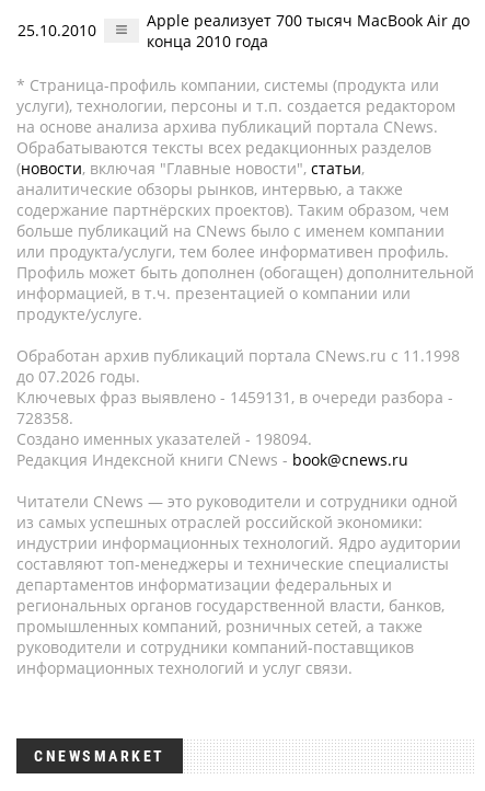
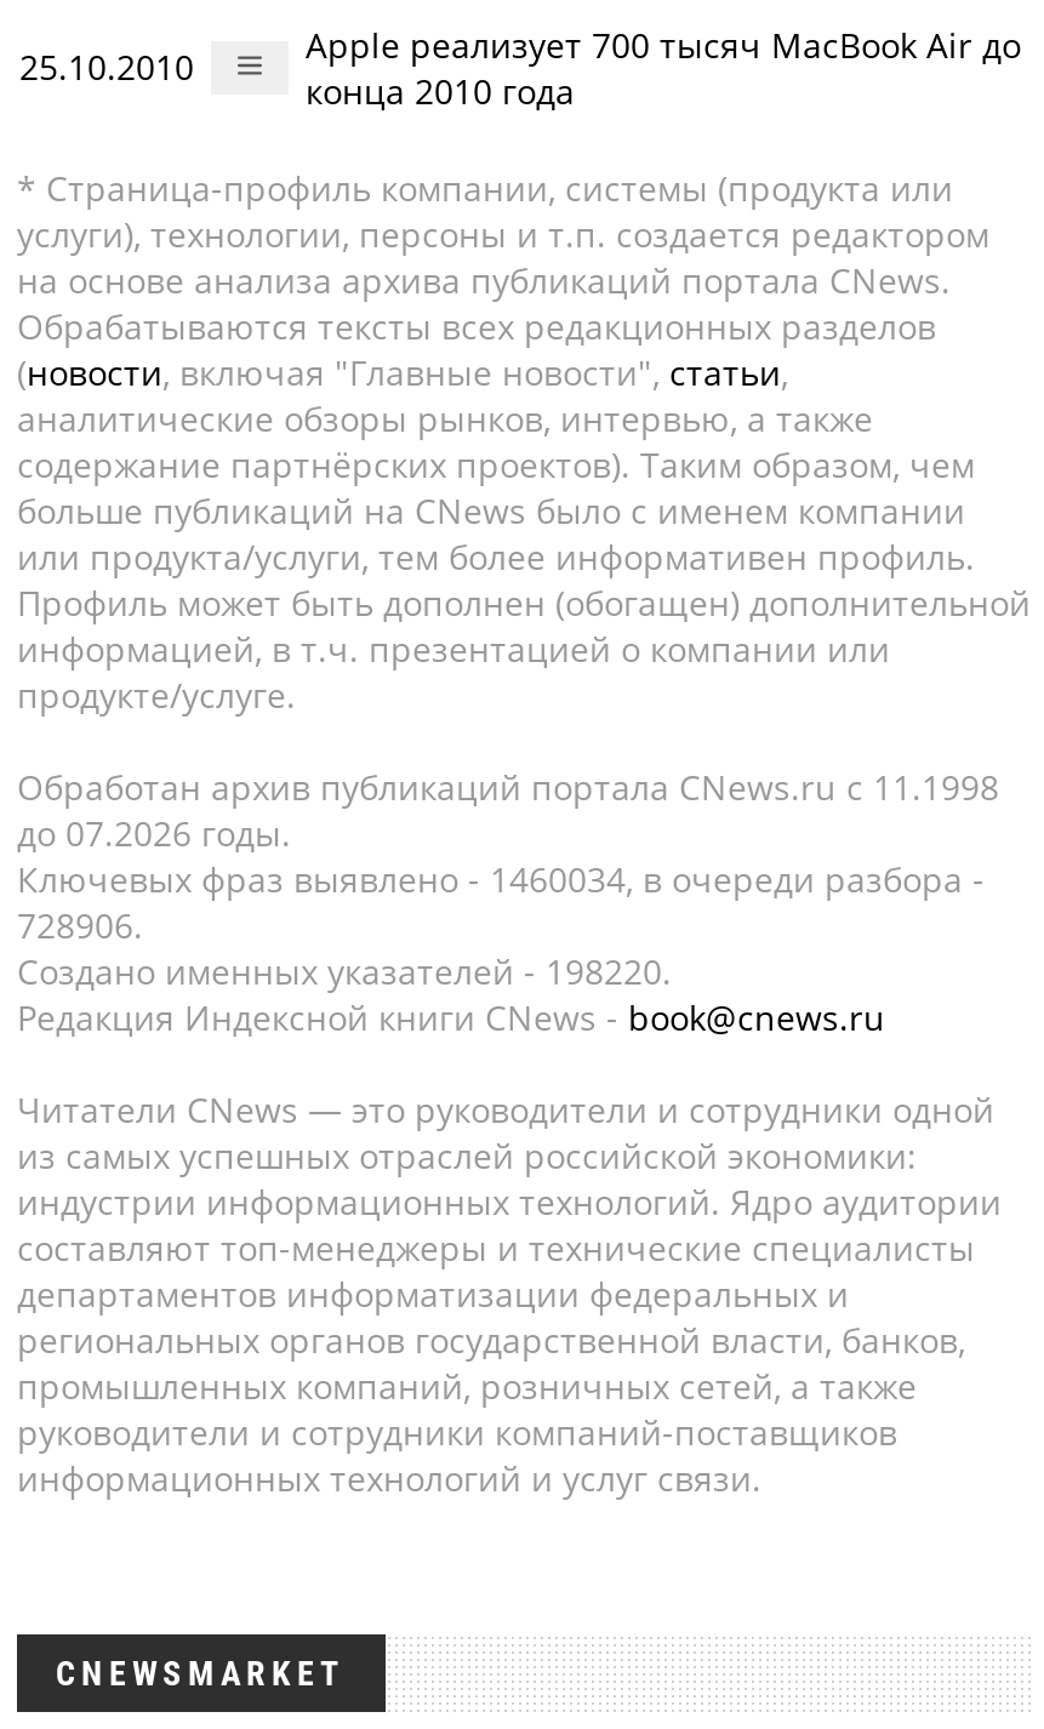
[16,387,453,408] Ключевых фраз выявлено - 1459131, в очереди разбора - -> [17,856,985,902] Ключевых фраз выявлено - 1460034, в очереди разбора -
[16,408,73,428] 728358. -> [17,902,143,948] 728906.
[16,428,312,449] Создано именных указателей - 198094. -> [17,948,672,994] Создано именных указателей - 198220.

